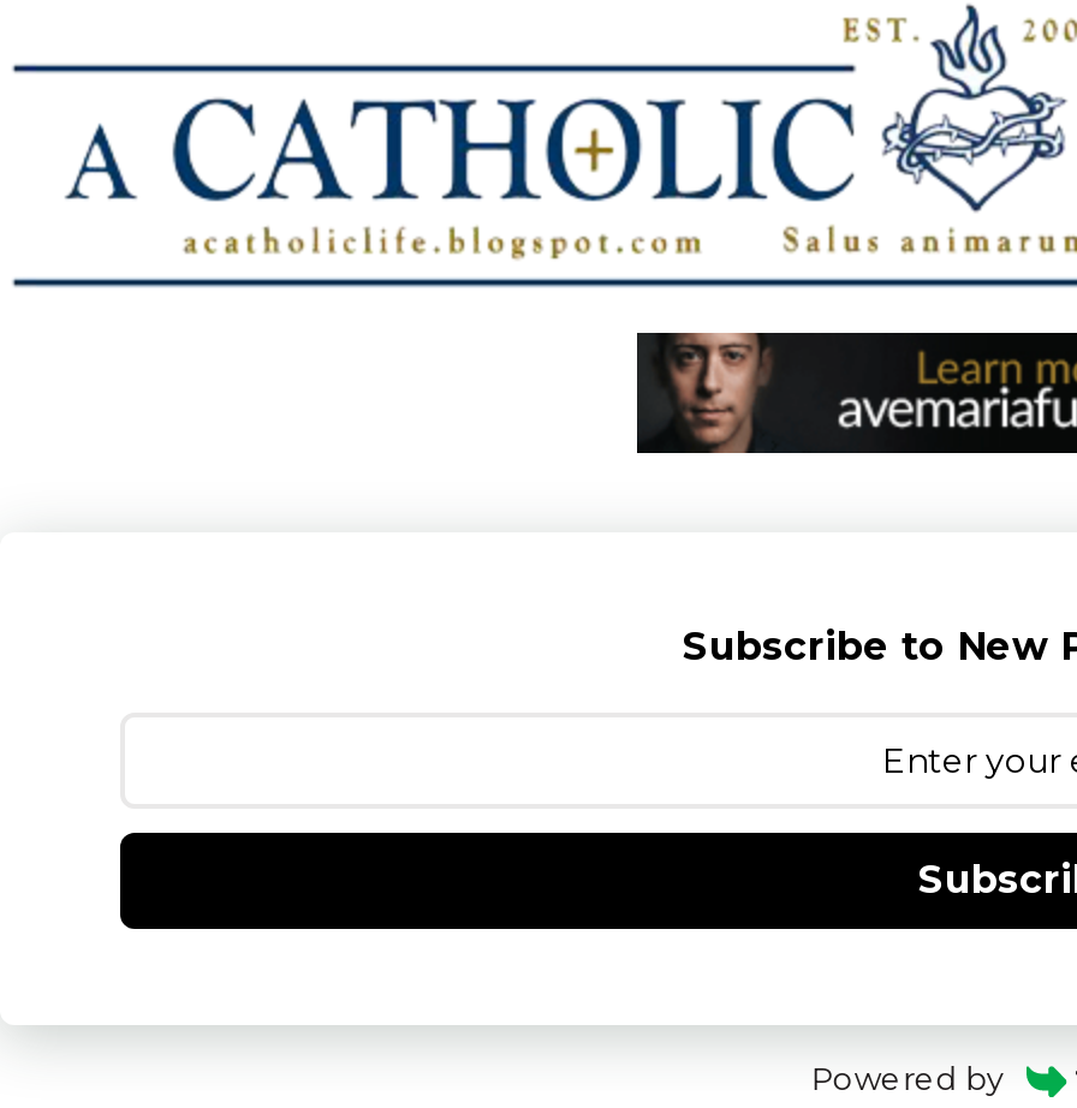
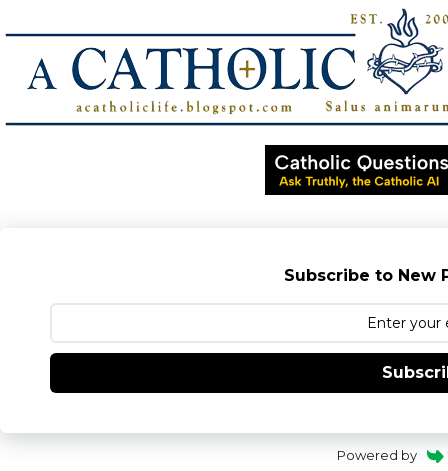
[639,330,1070,455] [image] -> [267,144,445,196] [image]

